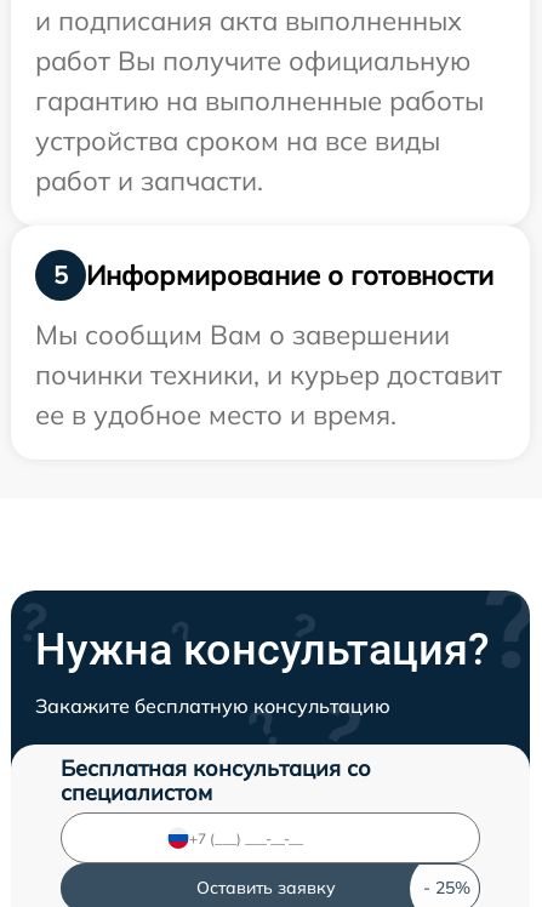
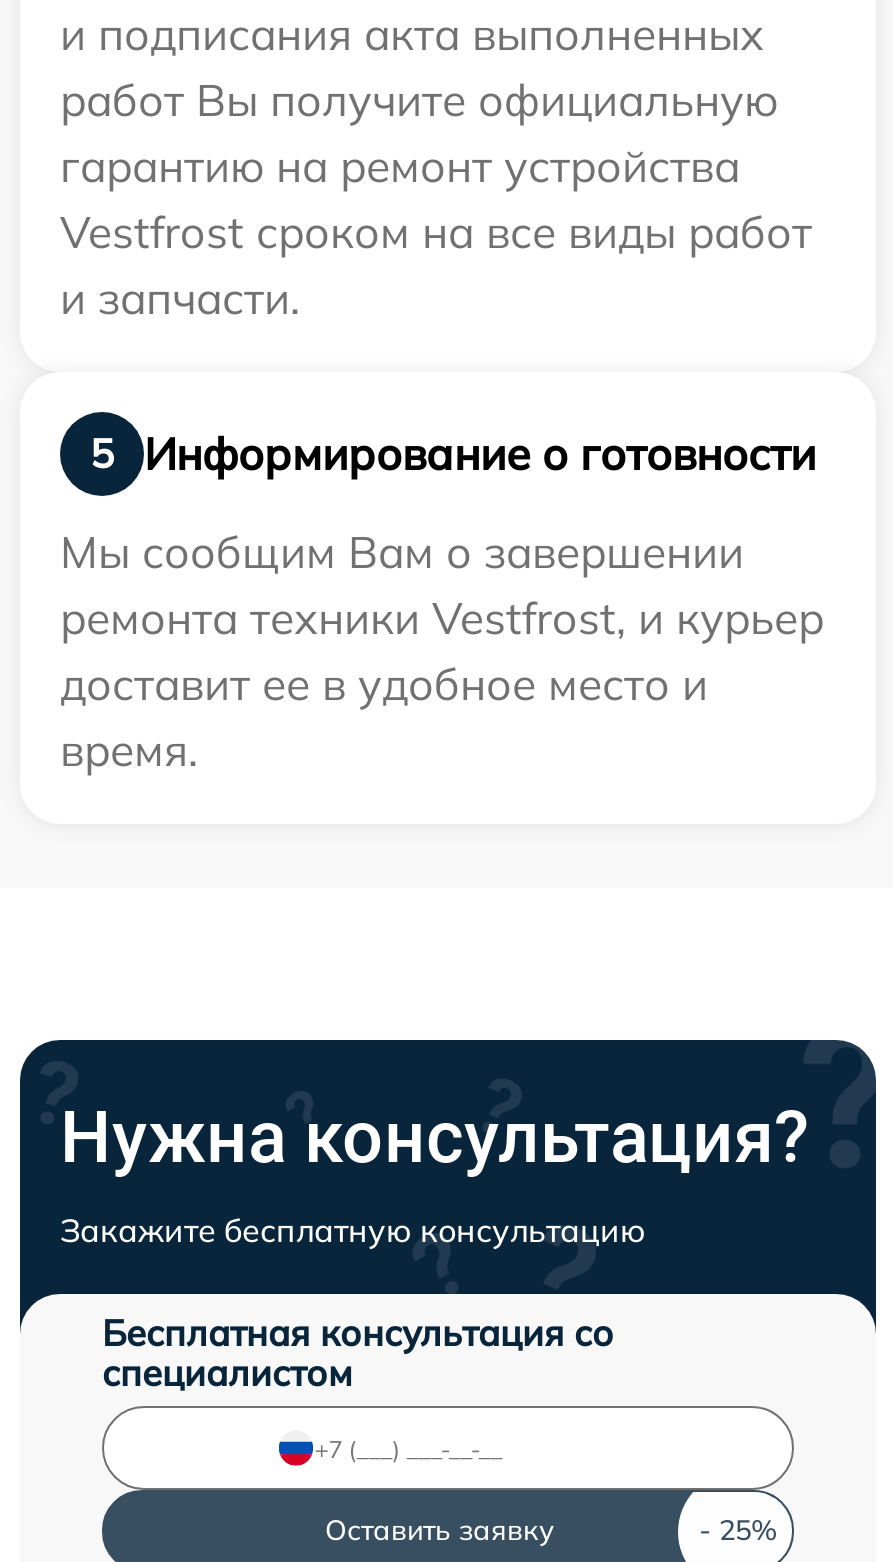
[35,84,484,198] гарантию на выполненные работы | устройства сроком на все виды | работ и запчасти. -> [60,139,812,327] гарантию на ремонт устройства | Vestfrost сроком на все виды работ | и запчасти.
[35,358,502,432] починки техники, и курьер доставит | ее в удобное место и время. -> [60,591,824,779] ремонта техники Vestfrost, и курьер | доставит ее в удобное место и | время.

